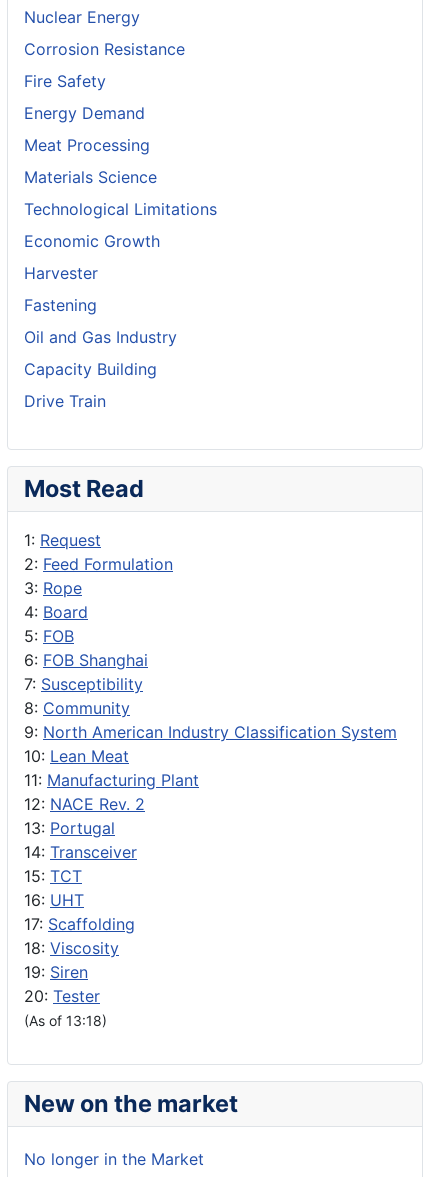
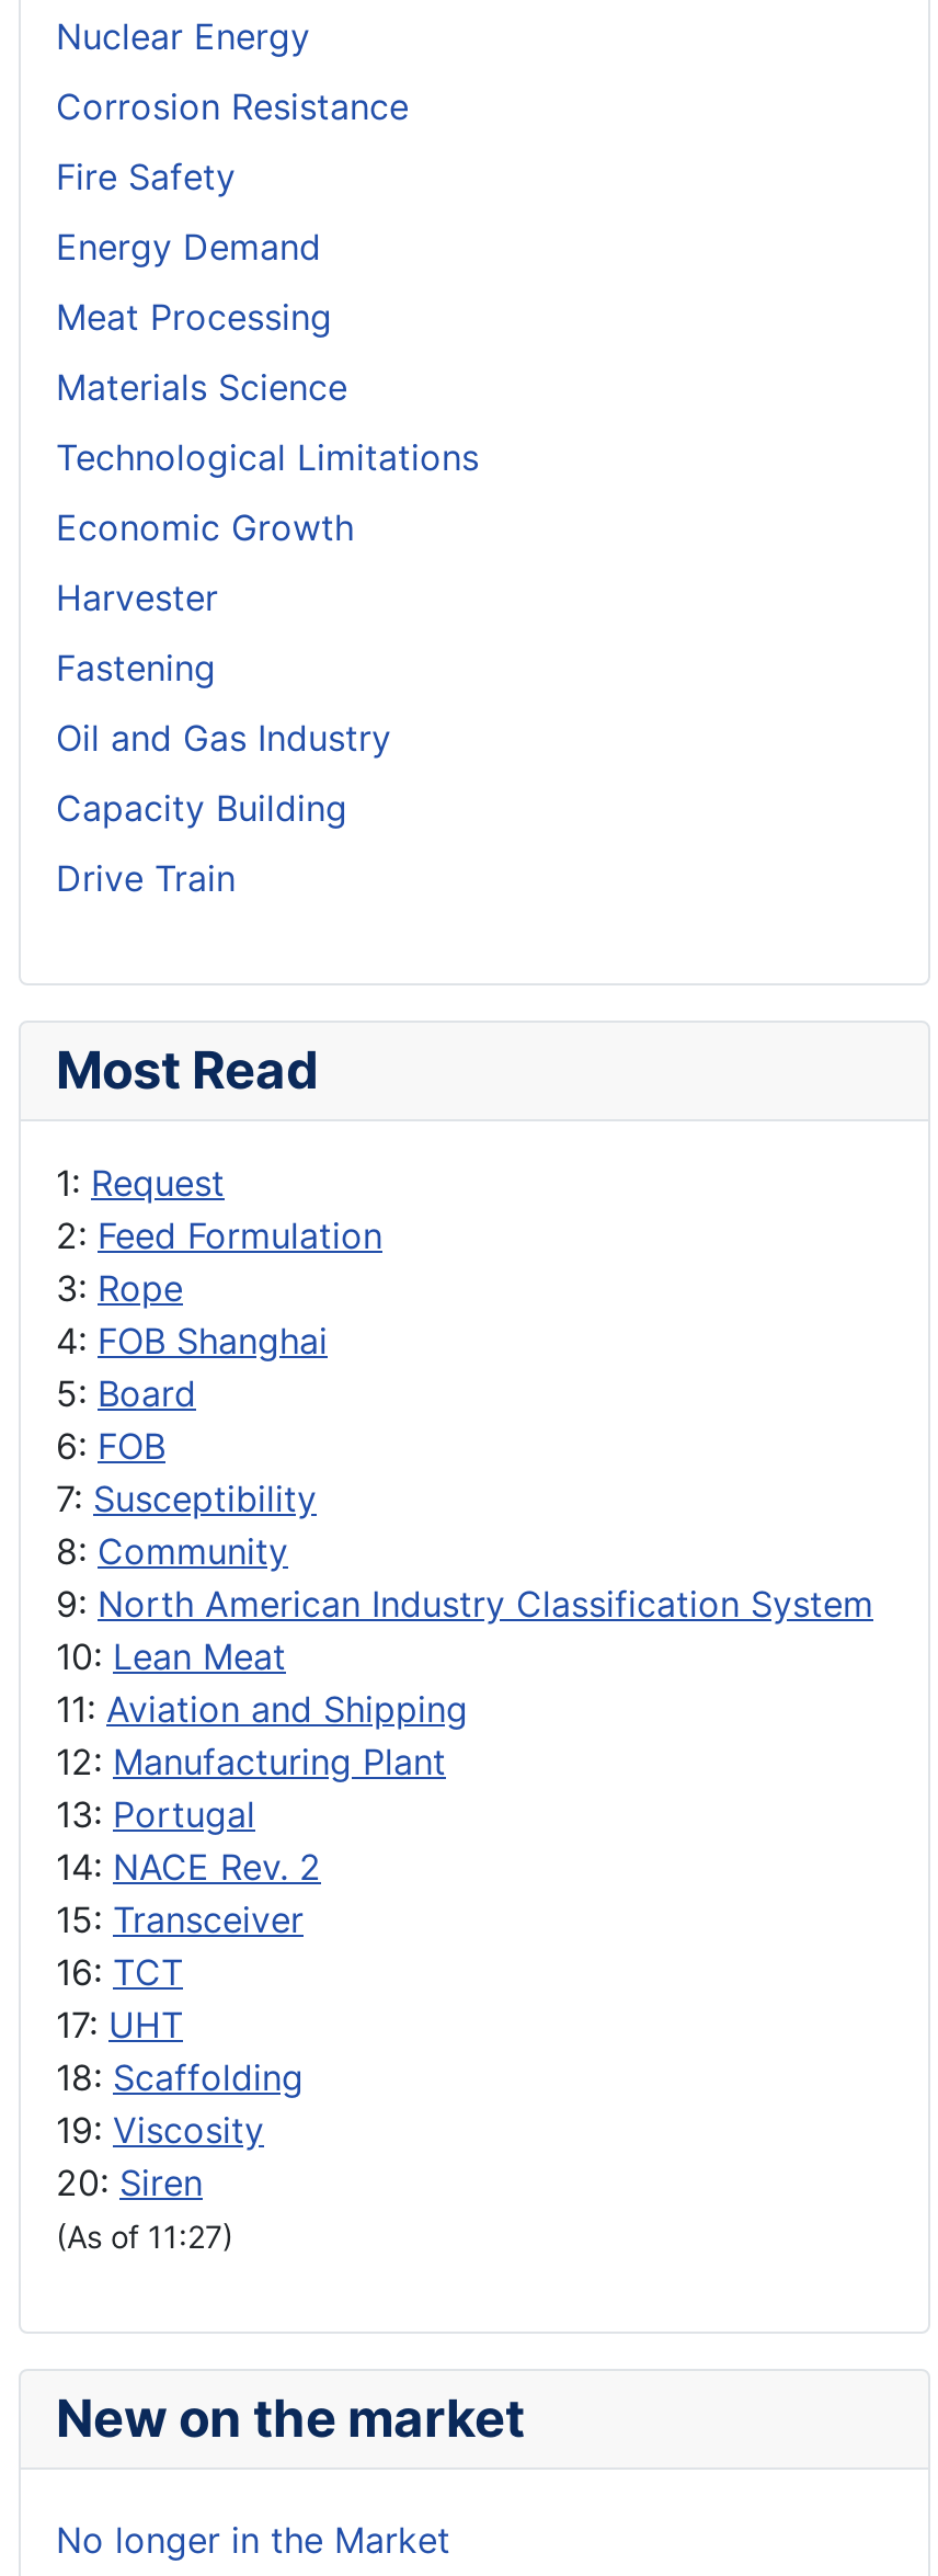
[24,602,148,670] 4: Board | 5: FOB | 6: FOB Shanghai -> [56,1319,328,1468] 4: FOB Shanghai | 5: Board | 6: FOB
[24,770,199,814] 11: Manufacturing Plant | 12: NACE Rev. 2 -> [56,1687,468,1784] 11: Aviation and Shipping | 12: Manufacturing Plant
[24,842,137,1029] 14: Transceiver | 15: TCT | 16: UHT | 17: Scaffolding | 18: Viscosity | 19: Siren | 20: Tester | (As of 13:18) -> [56,1845,321,2255] 14: NACE Rev. 2 | 15: Transceiver | 16: TCT | 17: UHT | 18: Scaffolding | 19: Viscosity | 20: Siren | (As of 11:27)

